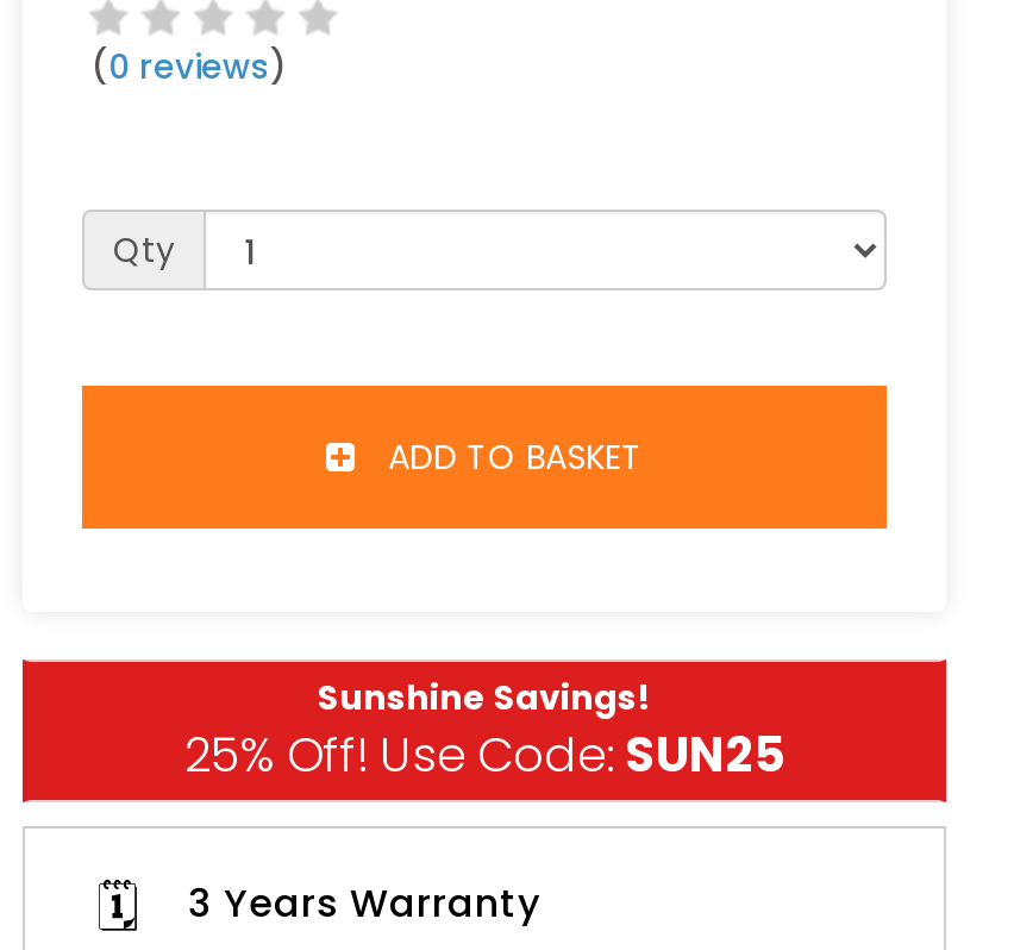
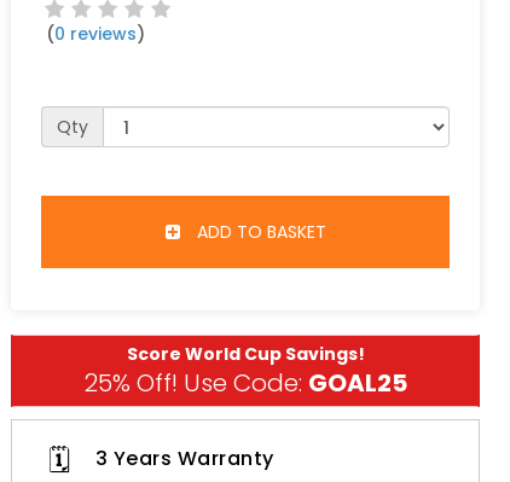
[184,673,784,788] Sunshine Savings! | 25% Off! Use Code: SUN25 -> [84,342,407,400] Score World Cup Savings! | 25% Off! Use Code: GOAL25

